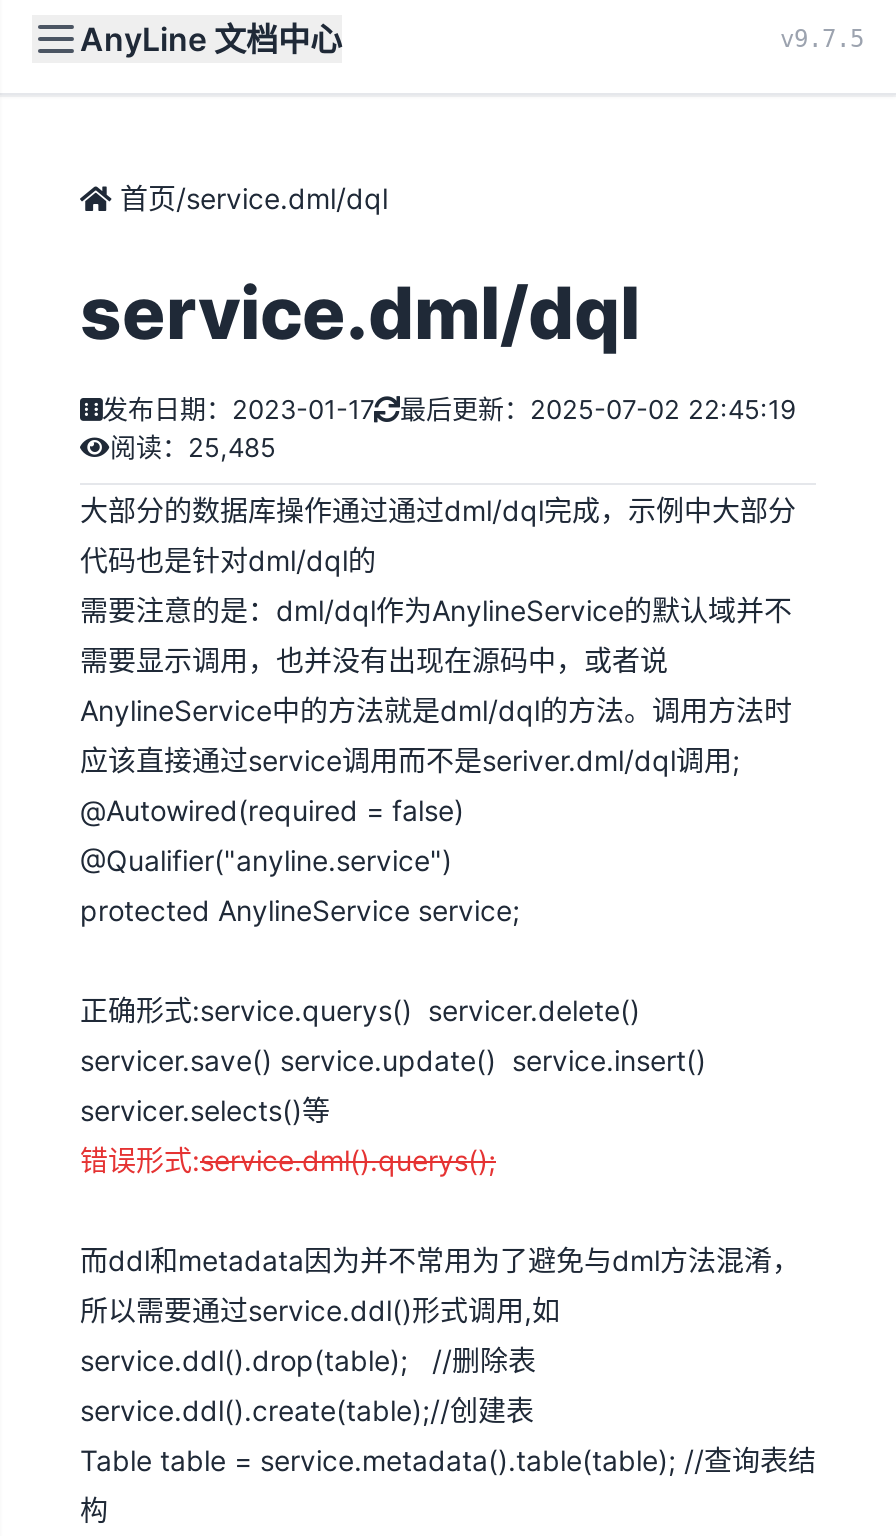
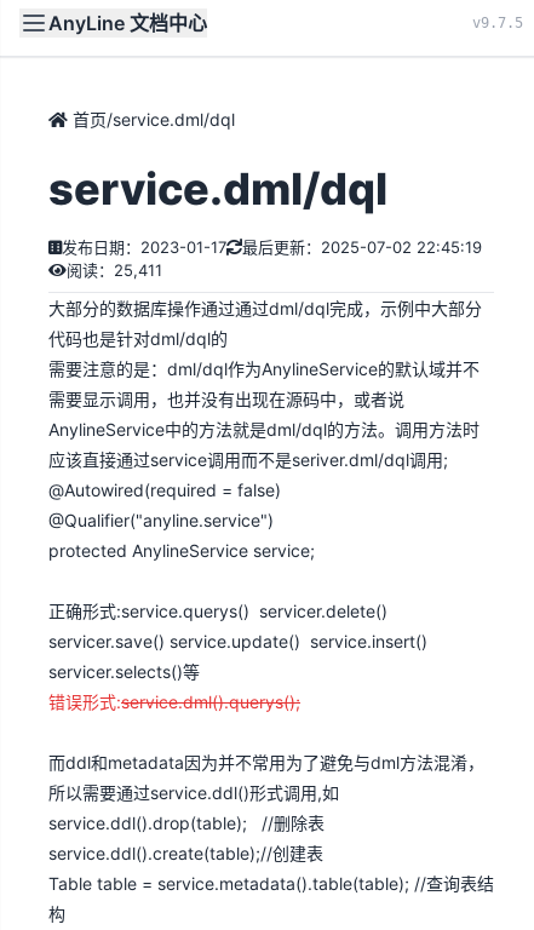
[110,431,276,463] 阅读：25,485 -> [67,260,162,280] 阅读：25,411

